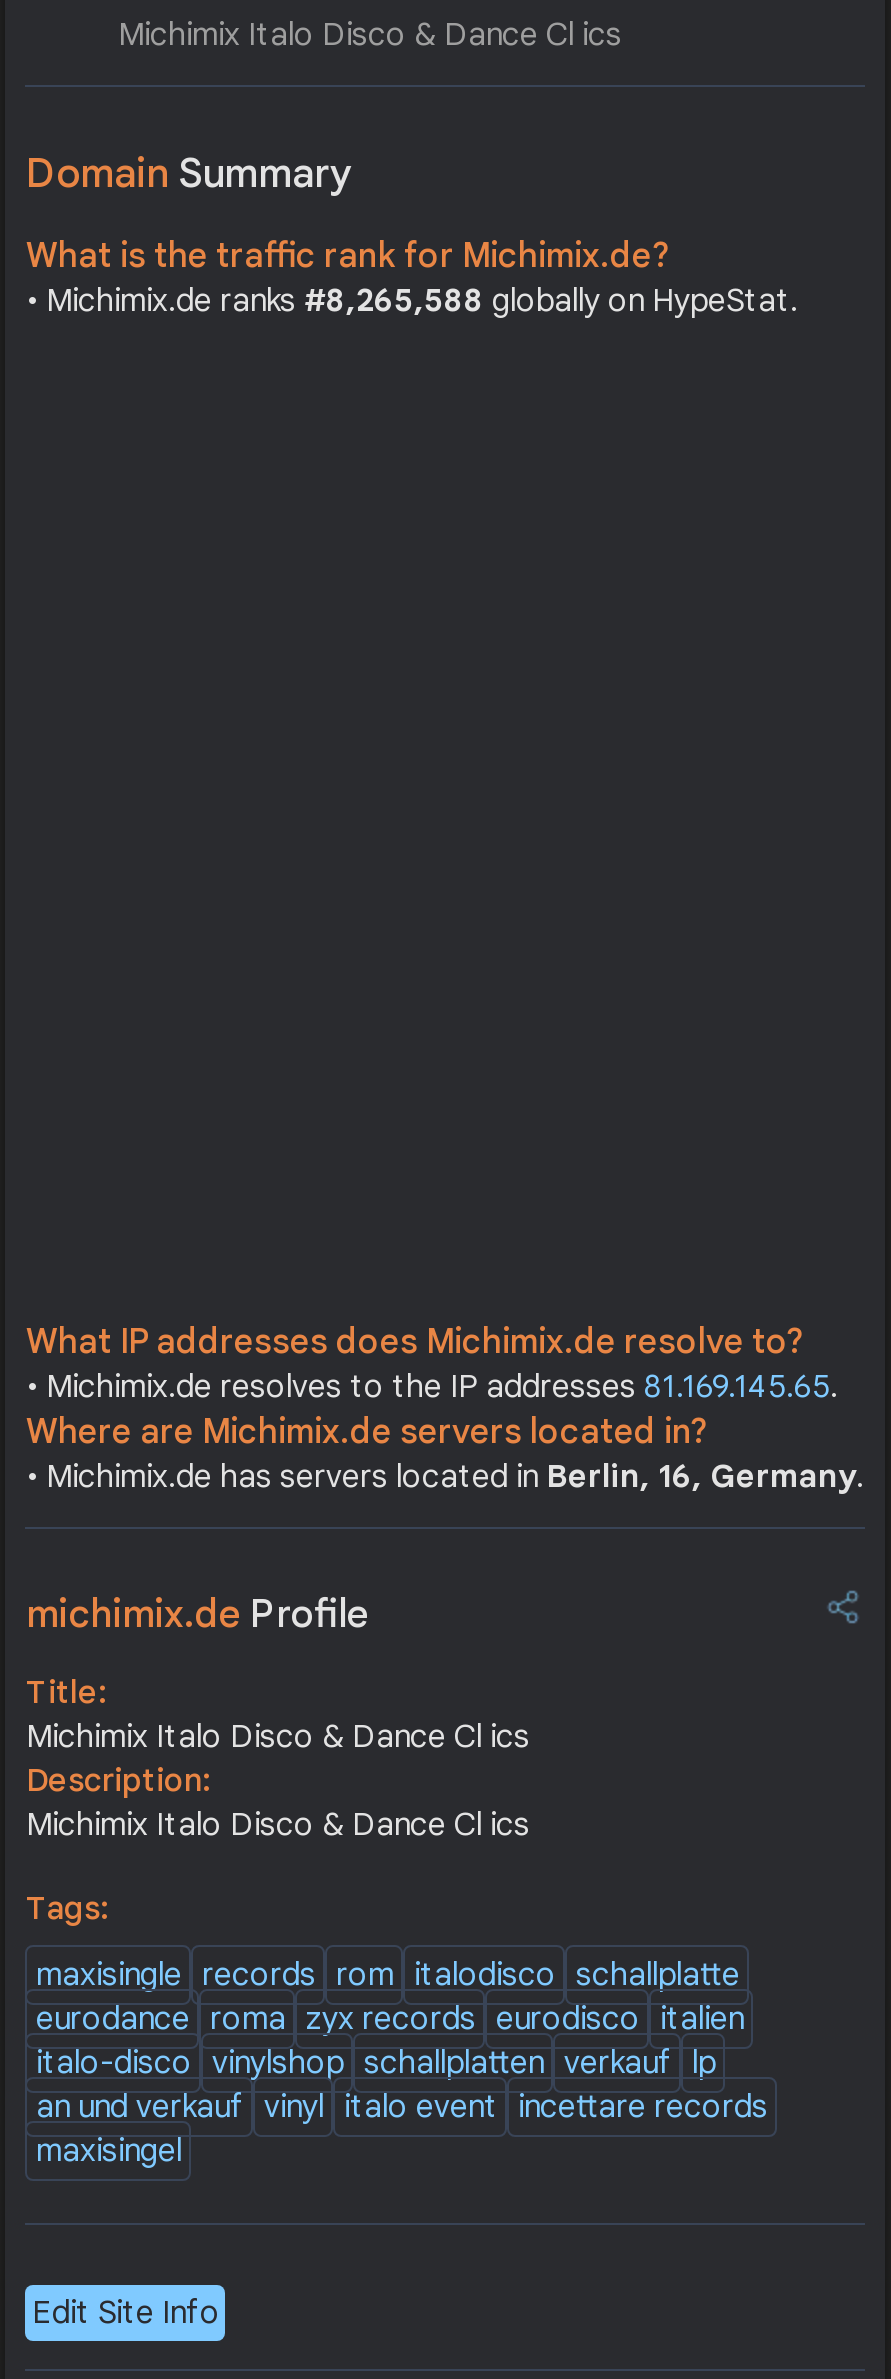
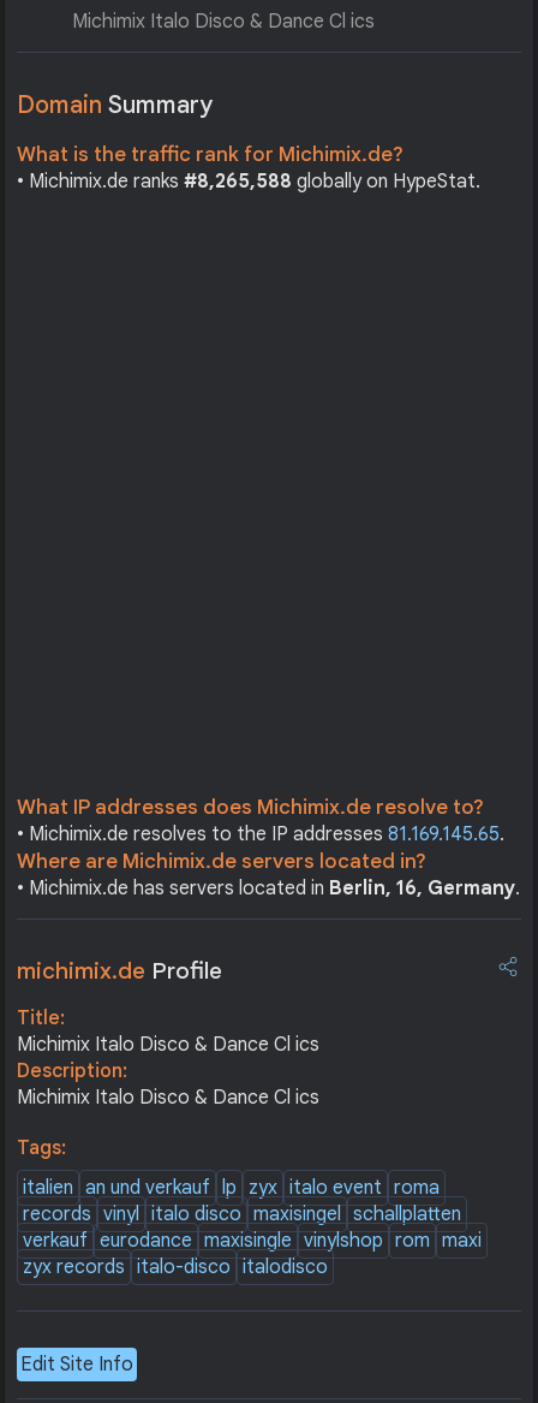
[36,1955,768,2171] maxisingle records rom italodisco schallplatte | eurodance roma zyx records eurodisco italien | italo-disco vinylshop schallplatten verkauf lp | an und verkauf vinyl italo event incettare records | maxisingel -> [23,1176,482,1279] italien an und verkauf lp zyx italo event roma | records vinyl italo disco maxisingel schallplatten | verkauf eurodance maxisingle vinylshop rom maxi | zyx records italo-disco italodisco

